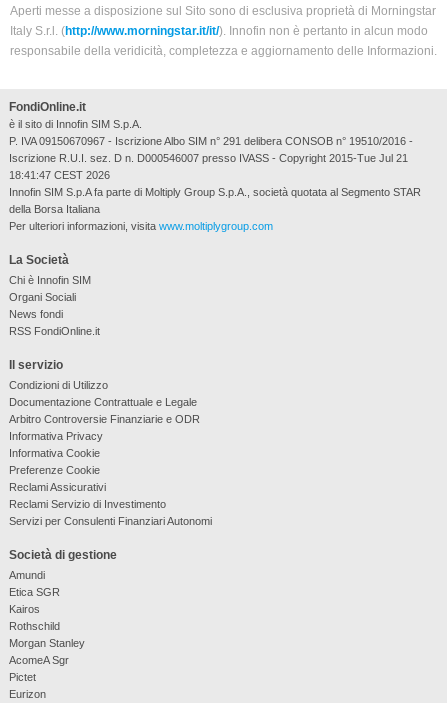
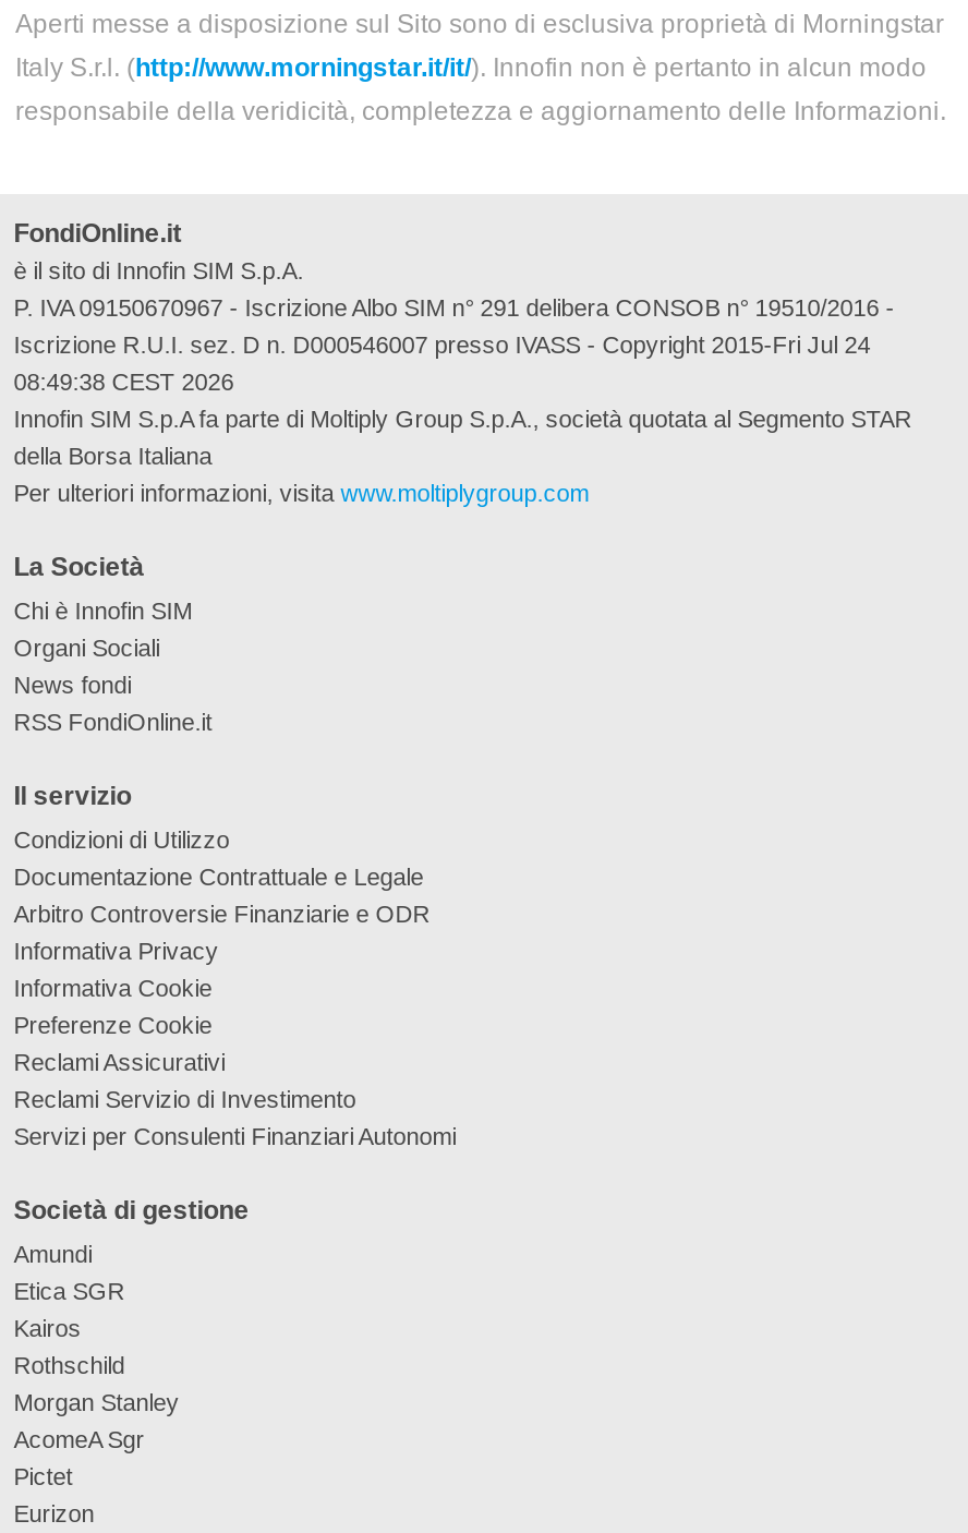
[9,152,408,164] Iscrizione R.U.I. sez. D n. D000546007 presso IVASS - Copyright 2015-Tue Jul 21 -> [14,331,871,357] Iscrizione R.U.I. sez. D n. D000546007 presso IVASS - Copyright 2015-Fri Jul 24
[9,169,110,181] 18:41:47 CEST 2026 -> [14,368,234,394] 08:49:38 CEST 2026

